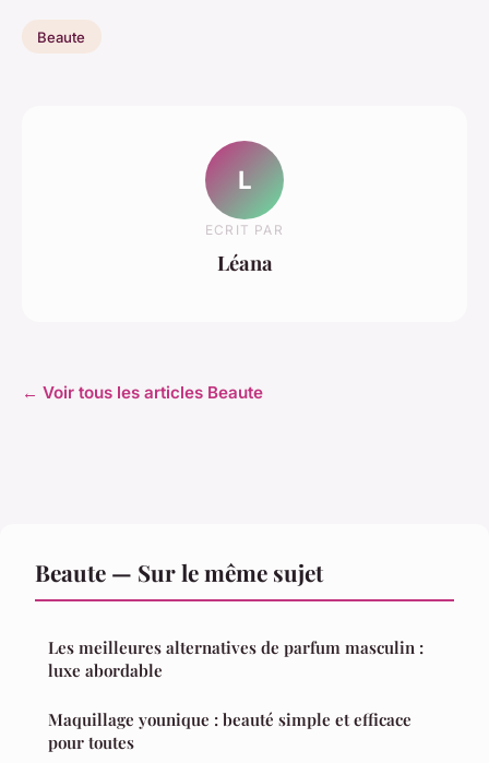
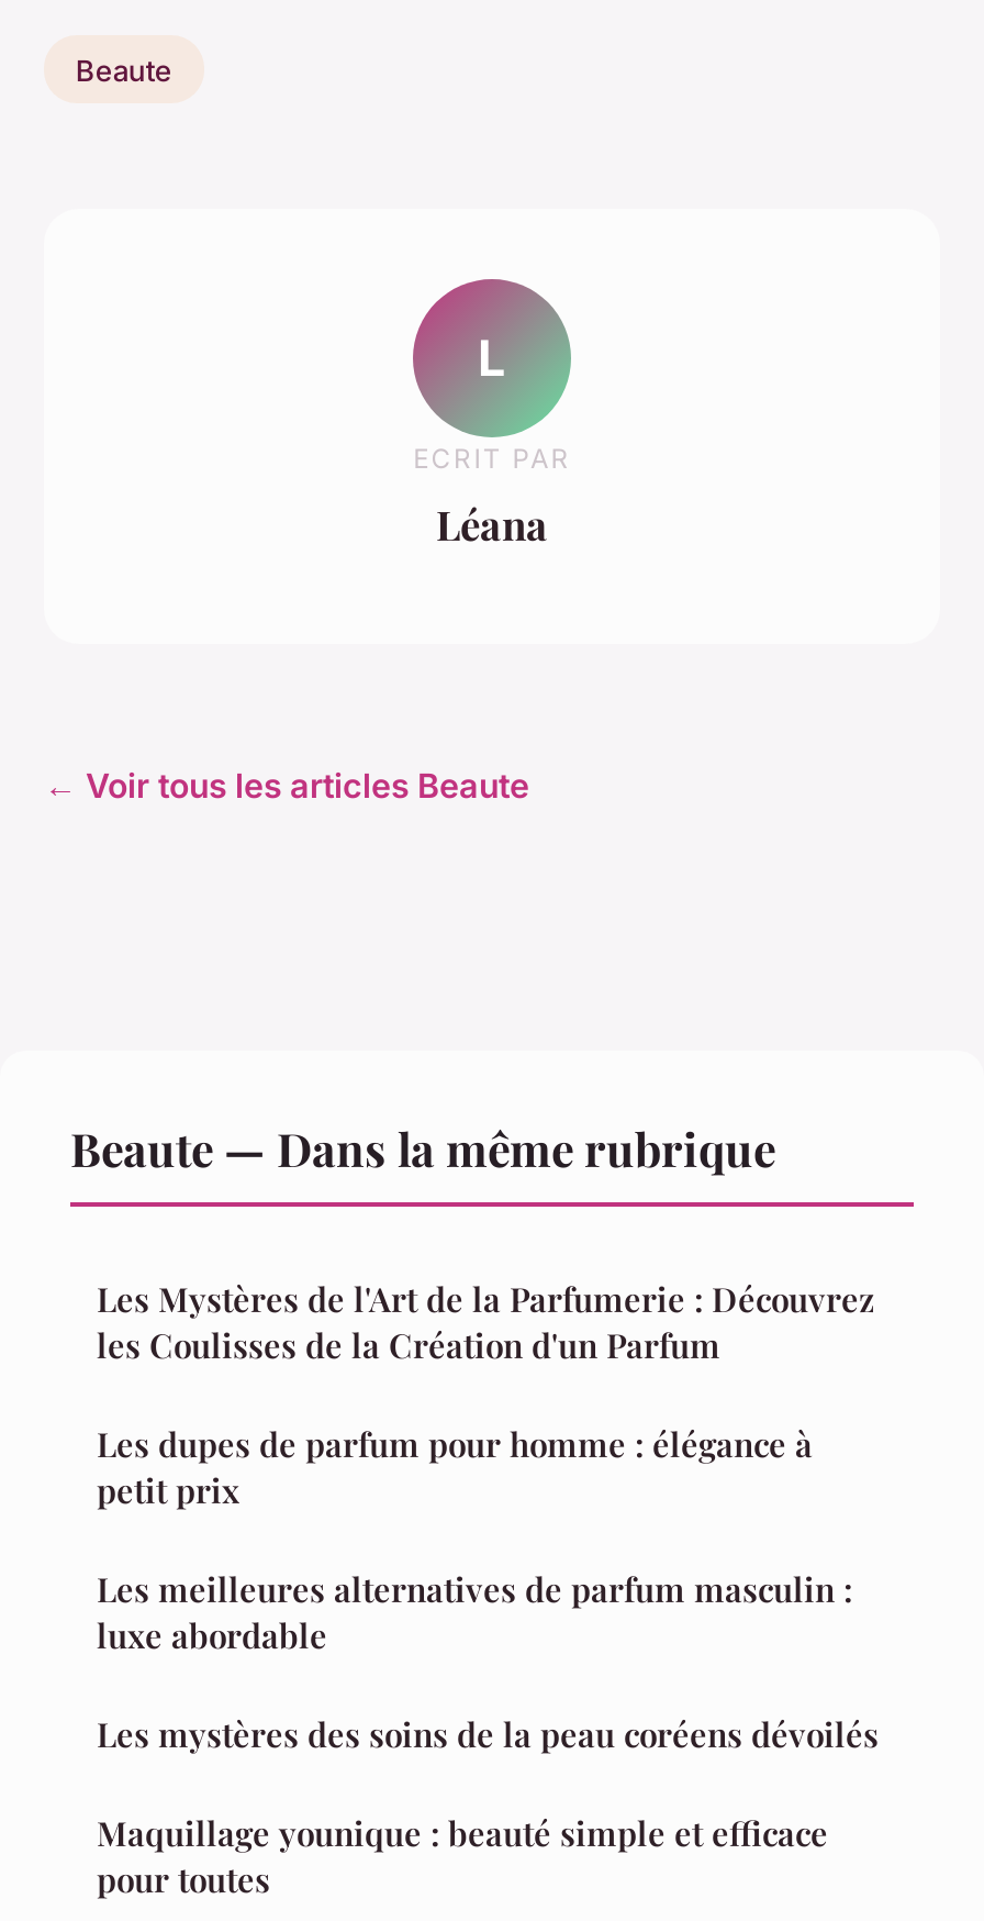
[35,556,323,587] Beaute — Sur le même sujet -> [70,1116,874,1512] Beaute — Dans la même rubrique | Les Mystères de l'Art de la Parfumerie : Découvrez | les Coulisses de la Création d'un Parfum | Les dupes de parfum pour homme : élégance à | petit prix
none -> [97,1712,879,1756] Les mystères des soins de la peau coréens dévoilés

